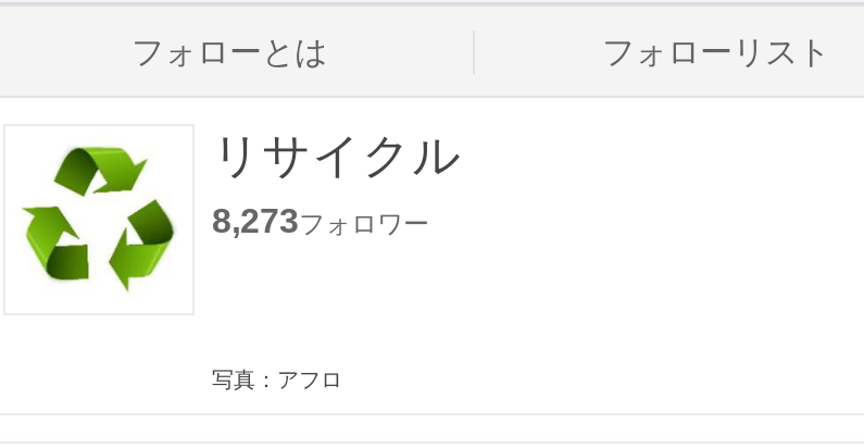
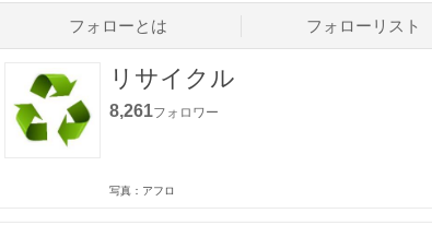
[212,202,429,239] 8,273フォロワー -> [109,102,219,120] 8,261フォロワー

